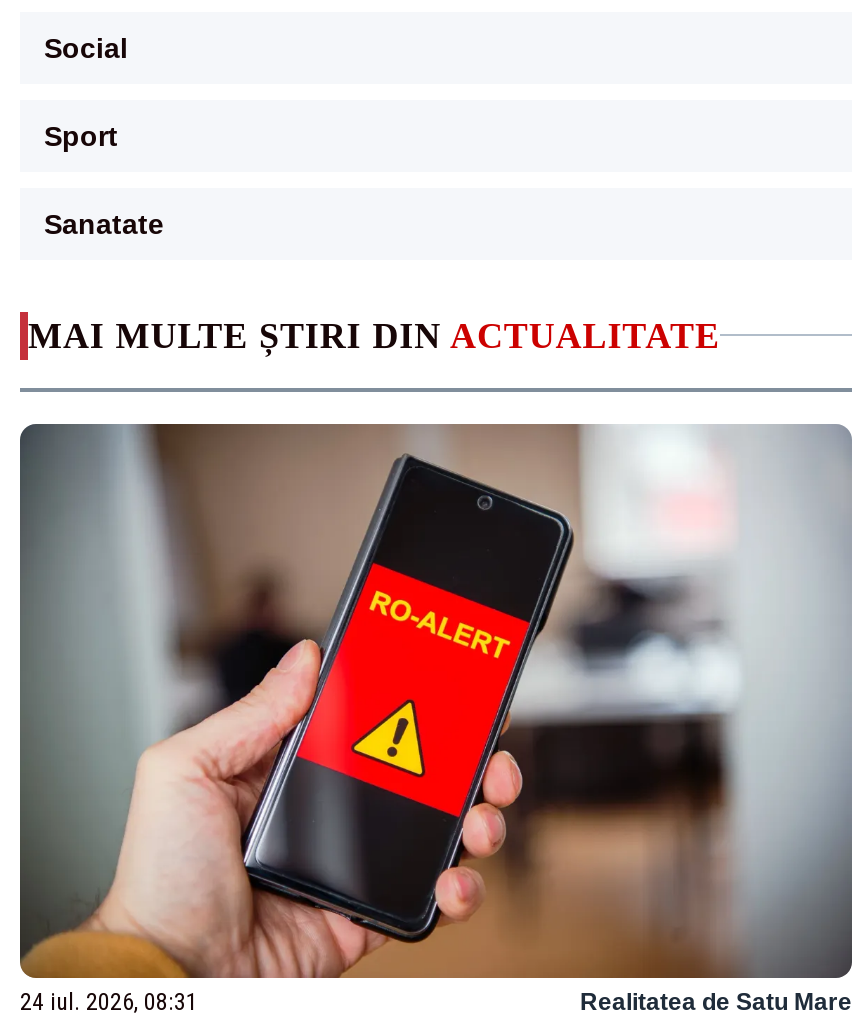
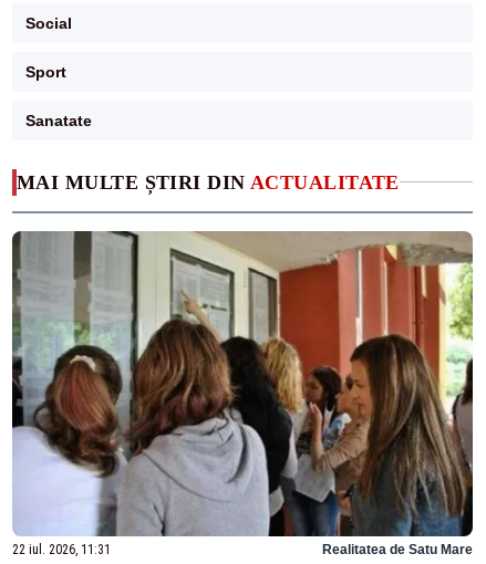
[18,424,852,1017] [image] | 24 iul. 2026, 08:31 -> [12,231,474,558] [image] | 22 iul. 2026, 11:31

